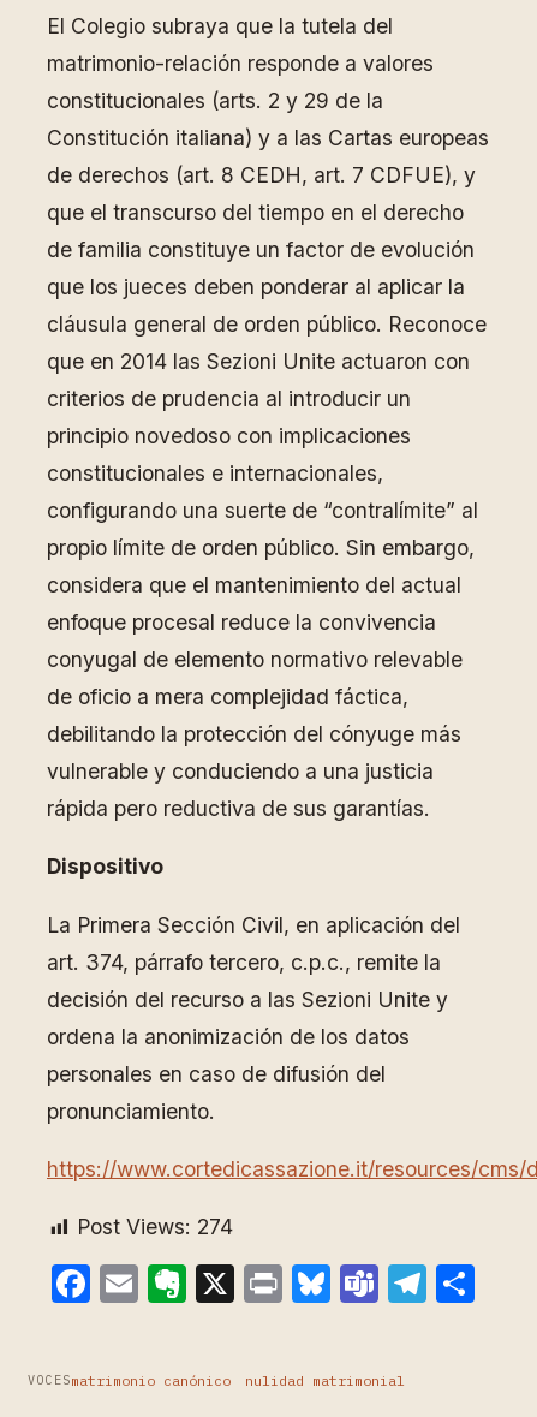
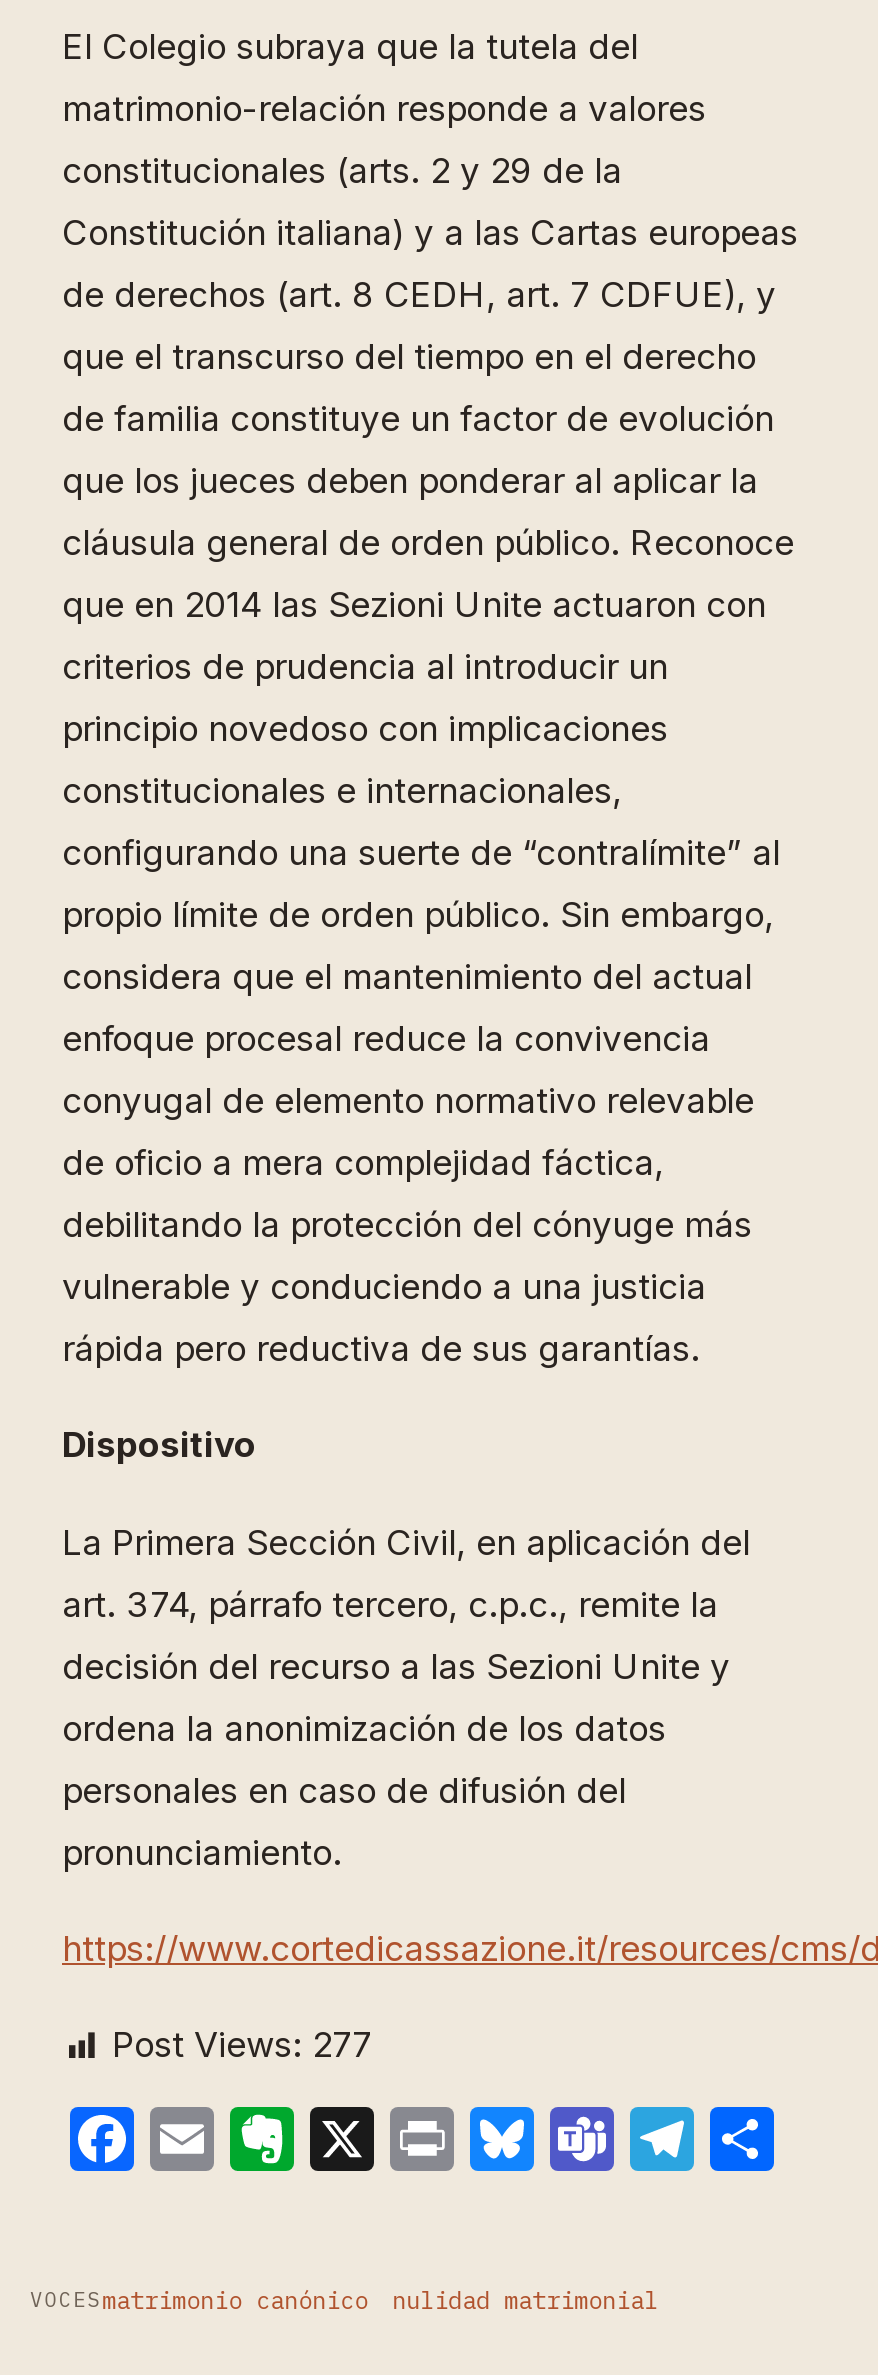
[77,1214,233,1240] Post Views: 274 -> [112,2024,372,2066] Post Views: 277

